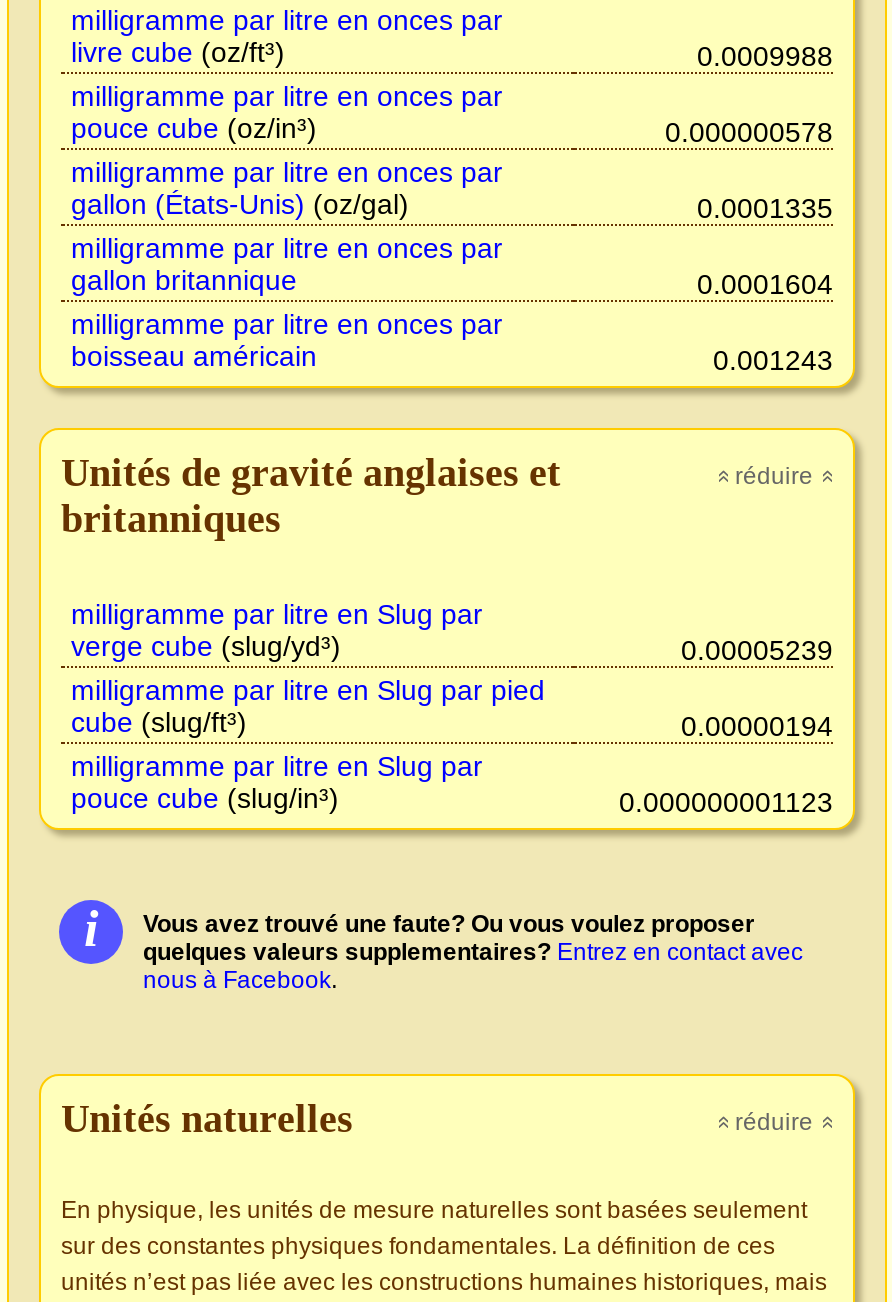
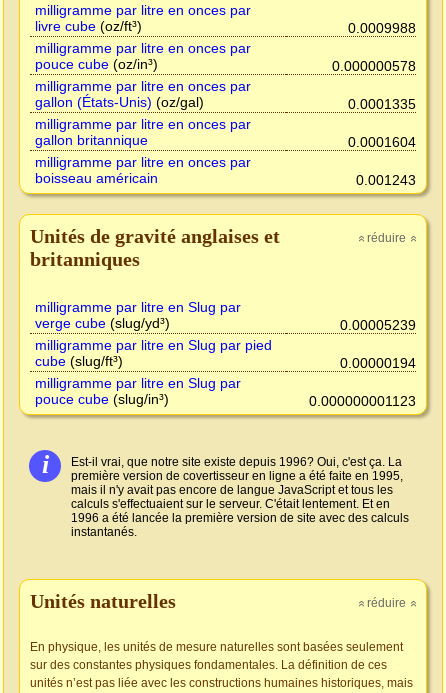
[143,910,803,994] Vous avez trouvé une faute? Ou vous voulez proposer | quelques valeurs supplementaires? Entrez en contact avec | nous à Facebook. -> [71,455,409,539] Est-il vrai, que notre site existe depuis 1996? Oui, c'est ça. La | première version de covertisseur en ligne a été faite en 1995, | mais il n'y avait pas encore de langue JavaScript et tous les | calculs s'effectuaient sur le serveur. C'était lentement. Et en | 1996 a été lancée la première version de site avec des calculs | instantanés.

